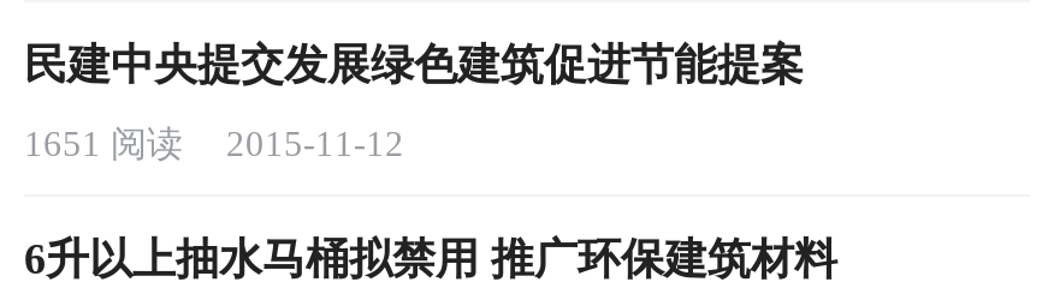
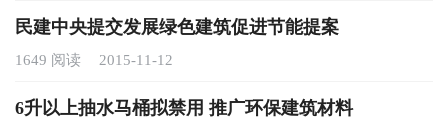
[24,125,404,163] 1651 阅读 2015-11-12 -> [15,52,173,68] 1649 阅读 2015-11-12

